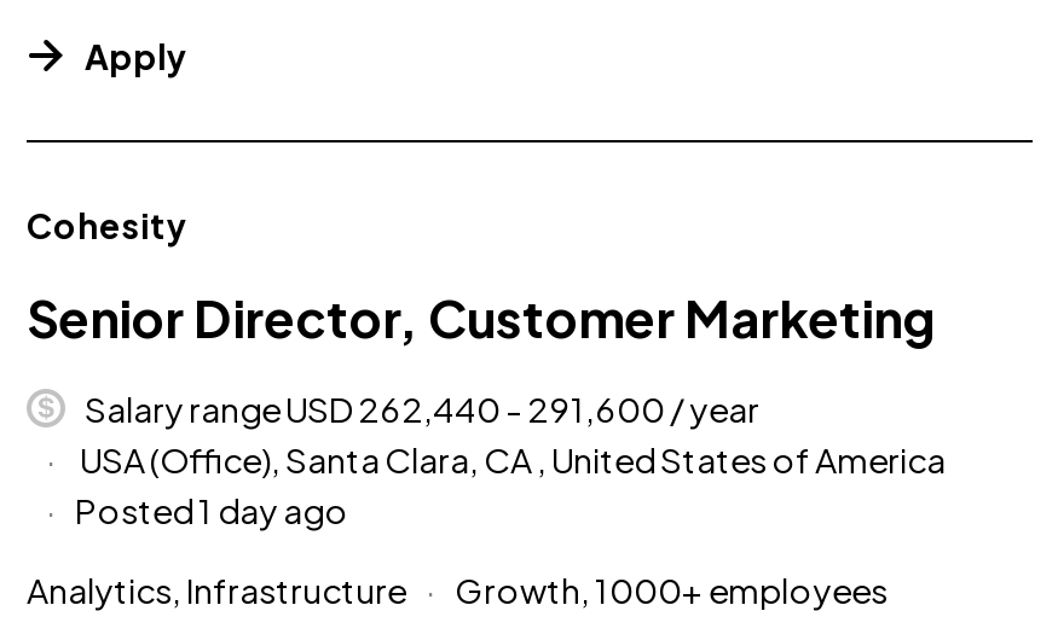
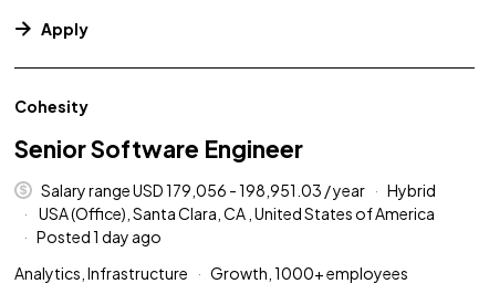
[27,284,936,350] Senior Director, Customer Marketing -> [14,134,303,163] Senior Software Engineer
[85,386,759,429] Salary range USD 262,440 - 291,600 / year -> [41,180,436,200] Salary range USD 179,056 - 198,951.03 / year | Hybrid

